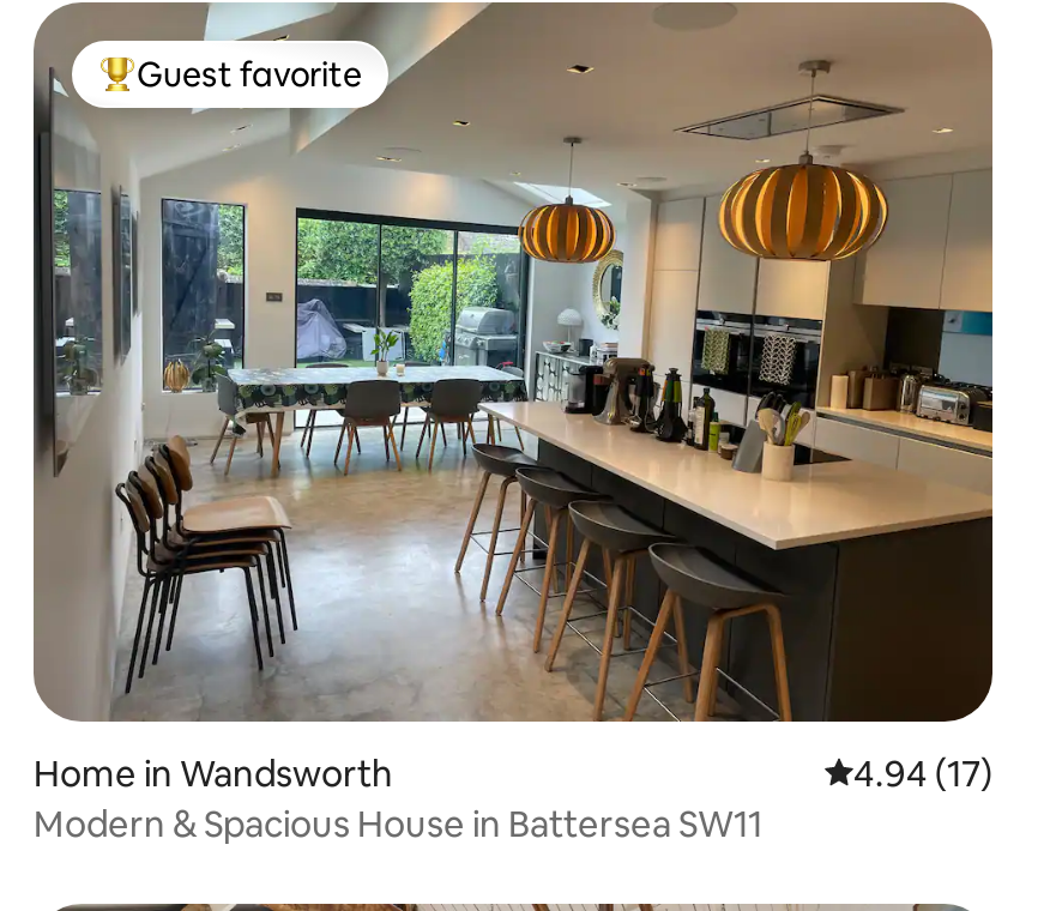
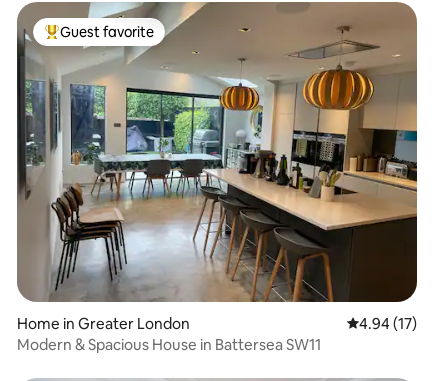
[34,751,393,796] Home in Wandsworth -> [17,314,190,333] Home in Greater London

